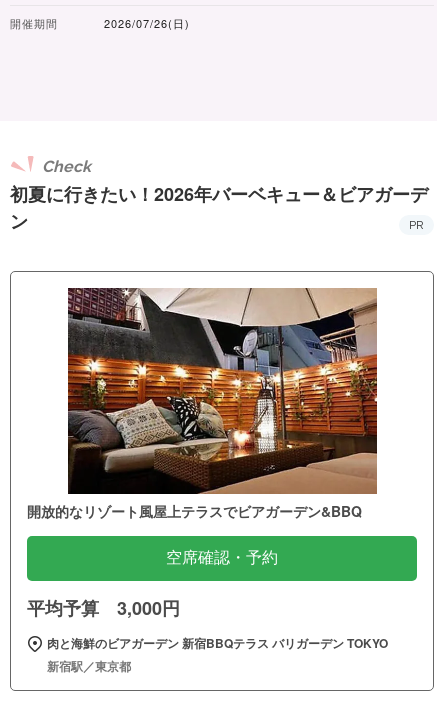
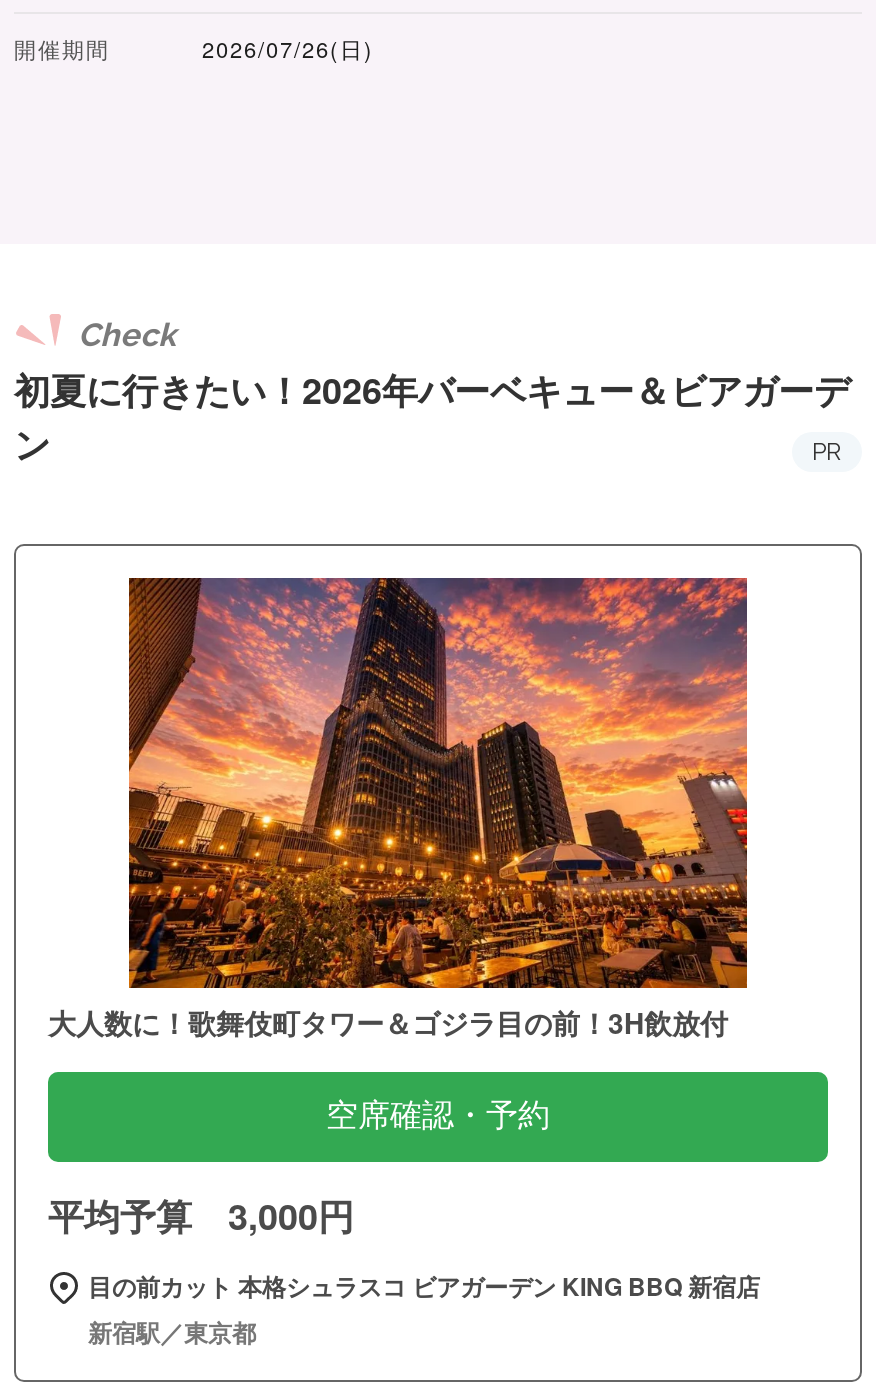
[27,287,378,521] [image] | 開放的なリゾート風屋上テラスでビアガーデン&BBQ -> [48,577,748,1043] [image] | 大人数に！歌舞伎町タワー＆ゴジラ目の前！3H飲放付
[47,634,388,652] 肉と海鮮のビアガーデン 新宿BBQテラス バリガーデン TOKYO -> [88,1269,760,1305] 目の前カット 本格シュラスコ ビアガーデン KING BBQ 新宿店

